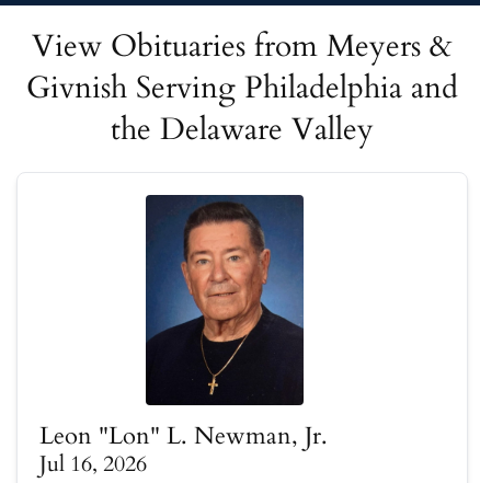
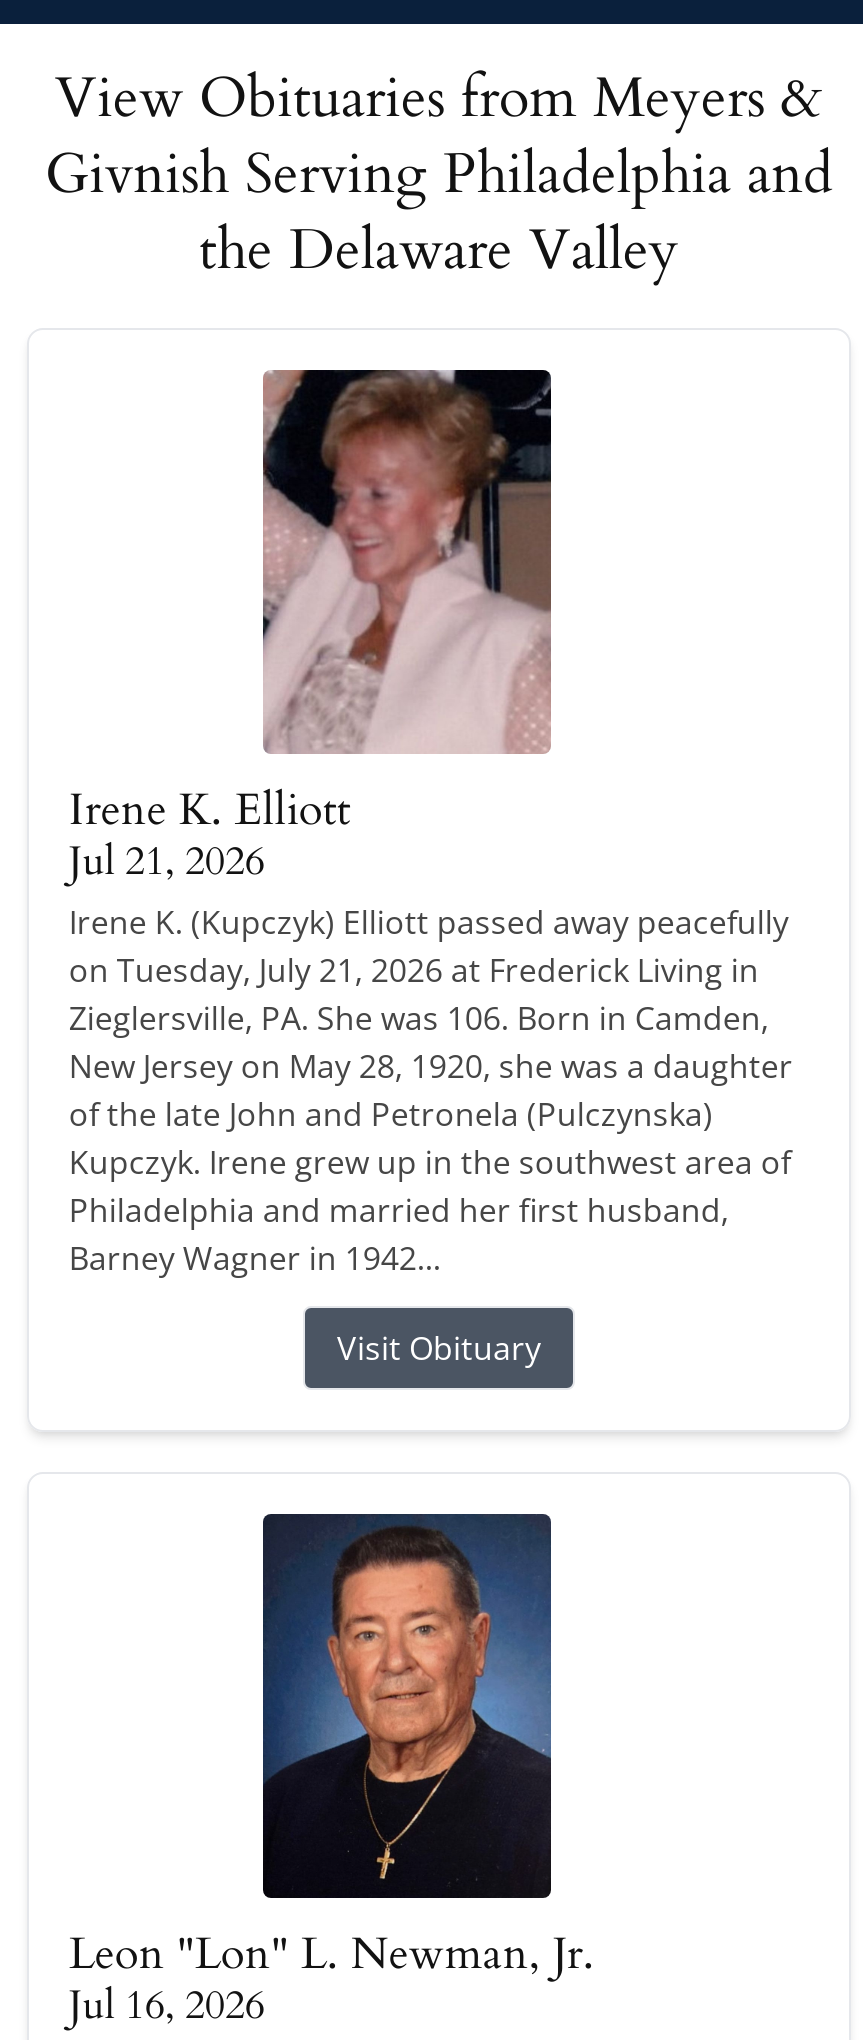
none -> [69,368,793,1369] [image] | Irene K. Elliott | Jul 21, 2026 | Irene K. (Kupczyk) Elliott passed away peacefully | on Tuesday, July 21, 2026 at Frederick Living in | Zieglersville, PA. She was 106. Born in Camden, | New Jersey on May 28, 1920, she was a daughter | of the late John and Petronela (Pulczynska) | Kupczyk. Irene grew up in the southwest area of | Philadelphia and married her first husband, | Barney Wagner in 1942... | Visit Obituary

